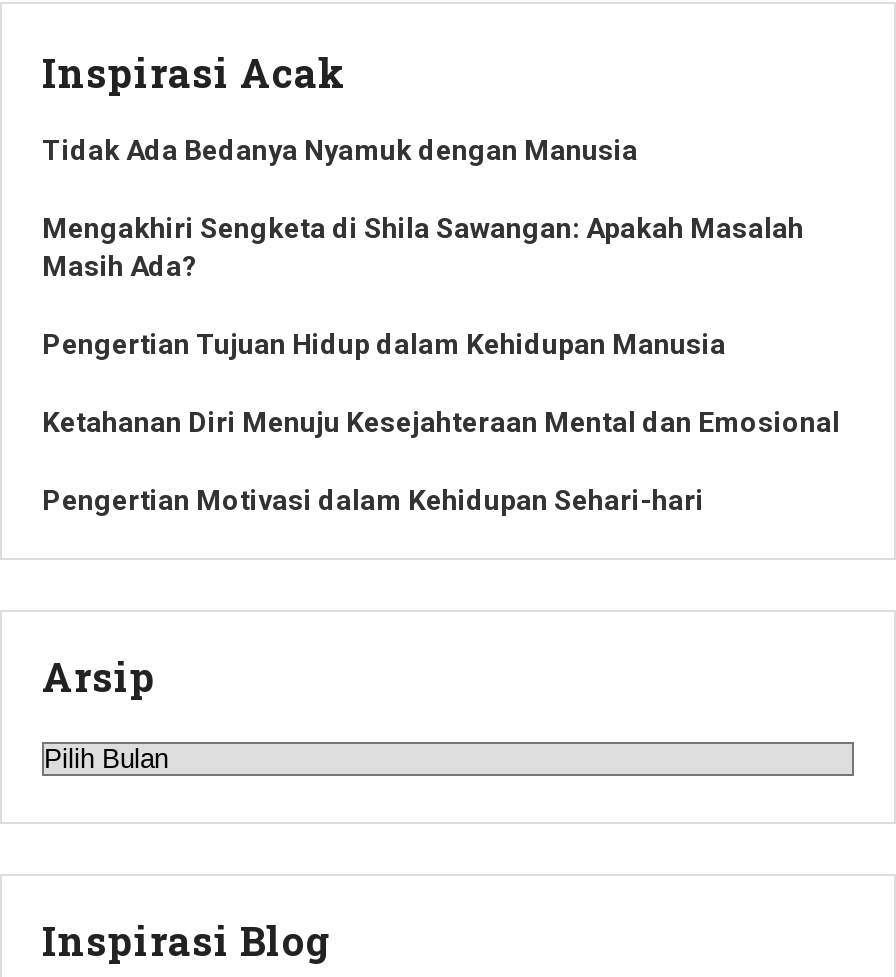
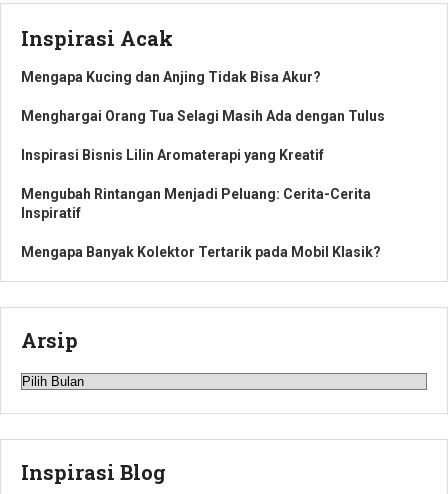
[42,133,638,165] Tidak Ada Bedanya Nyamuk dengan Manusia -> [21,69,321,85] Mengapa Kucing dan Anjing Tidak Bisa Akur?
[42,211,804,281] Mengakhiri Sengketa di Shila Sawangan: Apakah Masalah | Masih Ada? -> [21,108,385,124] Menghargai Orang Tua Selagi Masih Ada dengan Tulus
[42,327,726,359] Pengertian Tujuan Hidup dalam Kehidupan Manusia -> [21,147,324,163] Inspirasi Bisnis Lilin Aromaterapi yang Kreatif
[42,405,840,437] Ketahanan Diri Menuju Kesejahteraan Mental dan Emosional -> [21,186,371,221] Mengubah Rintangan Menjadi Peluang: Cerita-Cerita | Inspiratif
[42,483,704,515] Pengertian Motivasi dalam Kehidupan Sehari-hari -> [21,244,381,260] Mengapa Banyak Kolektor Tertarik pada Mobil Klasik?

